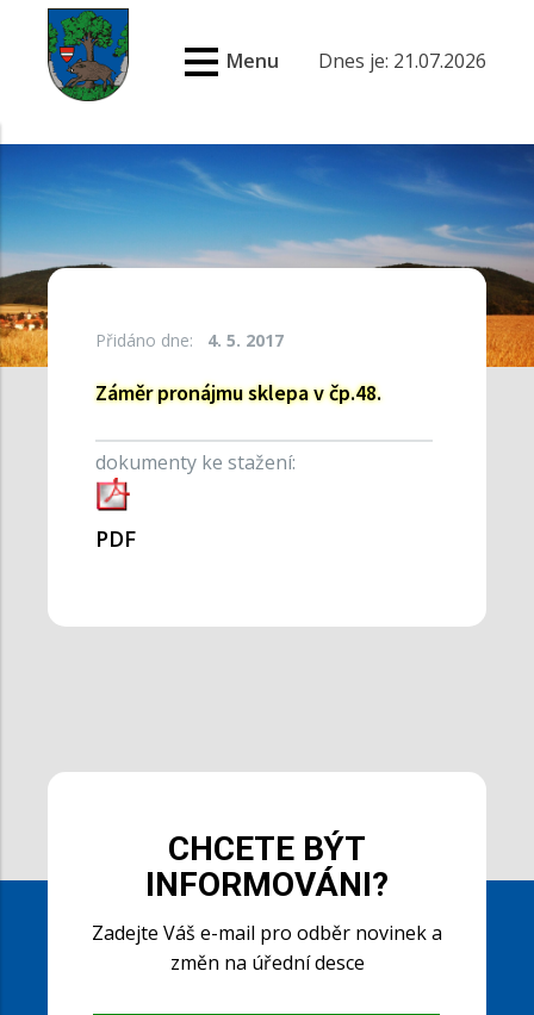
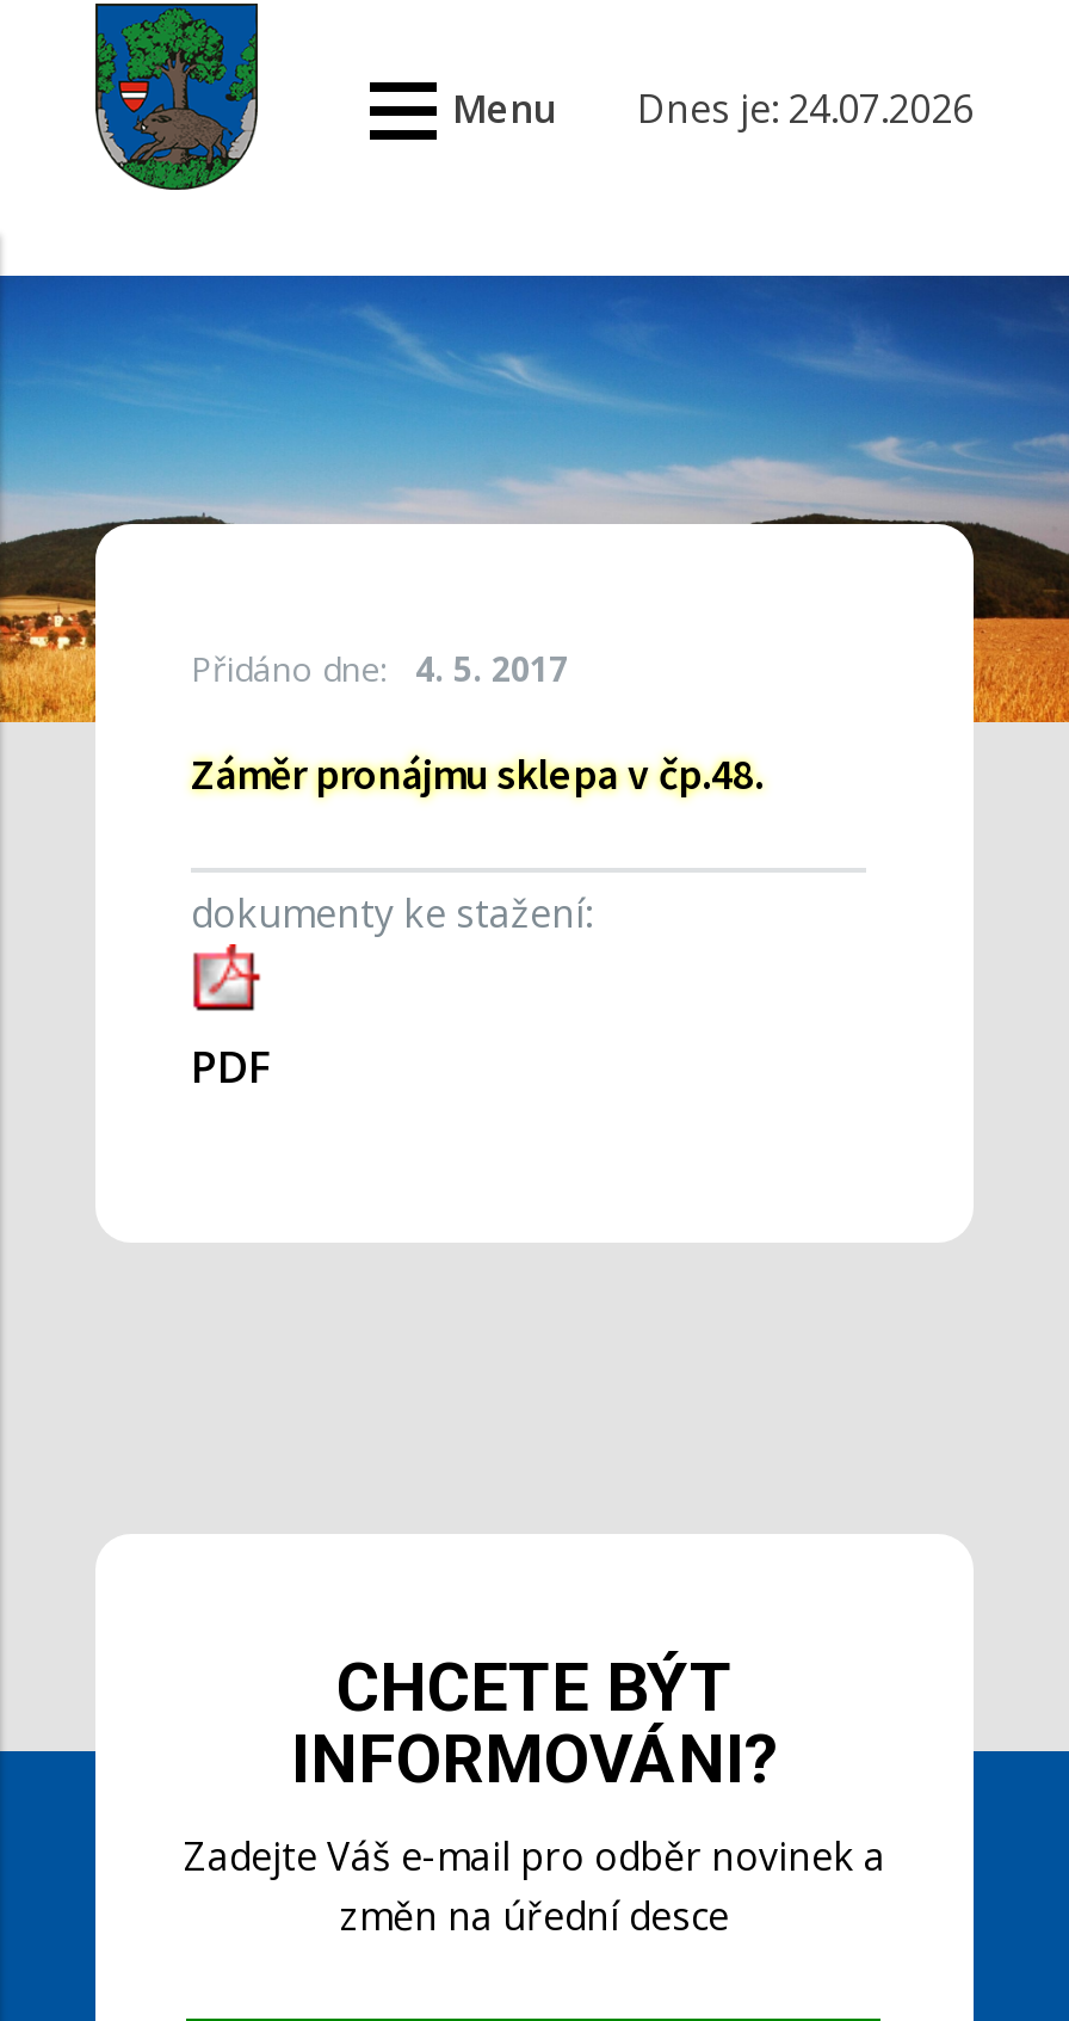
[226,48,486,74] Menu Dnes je: 21.07.2026 -> [452,83,974,135] Menu Dnes je: 24.07.2026

